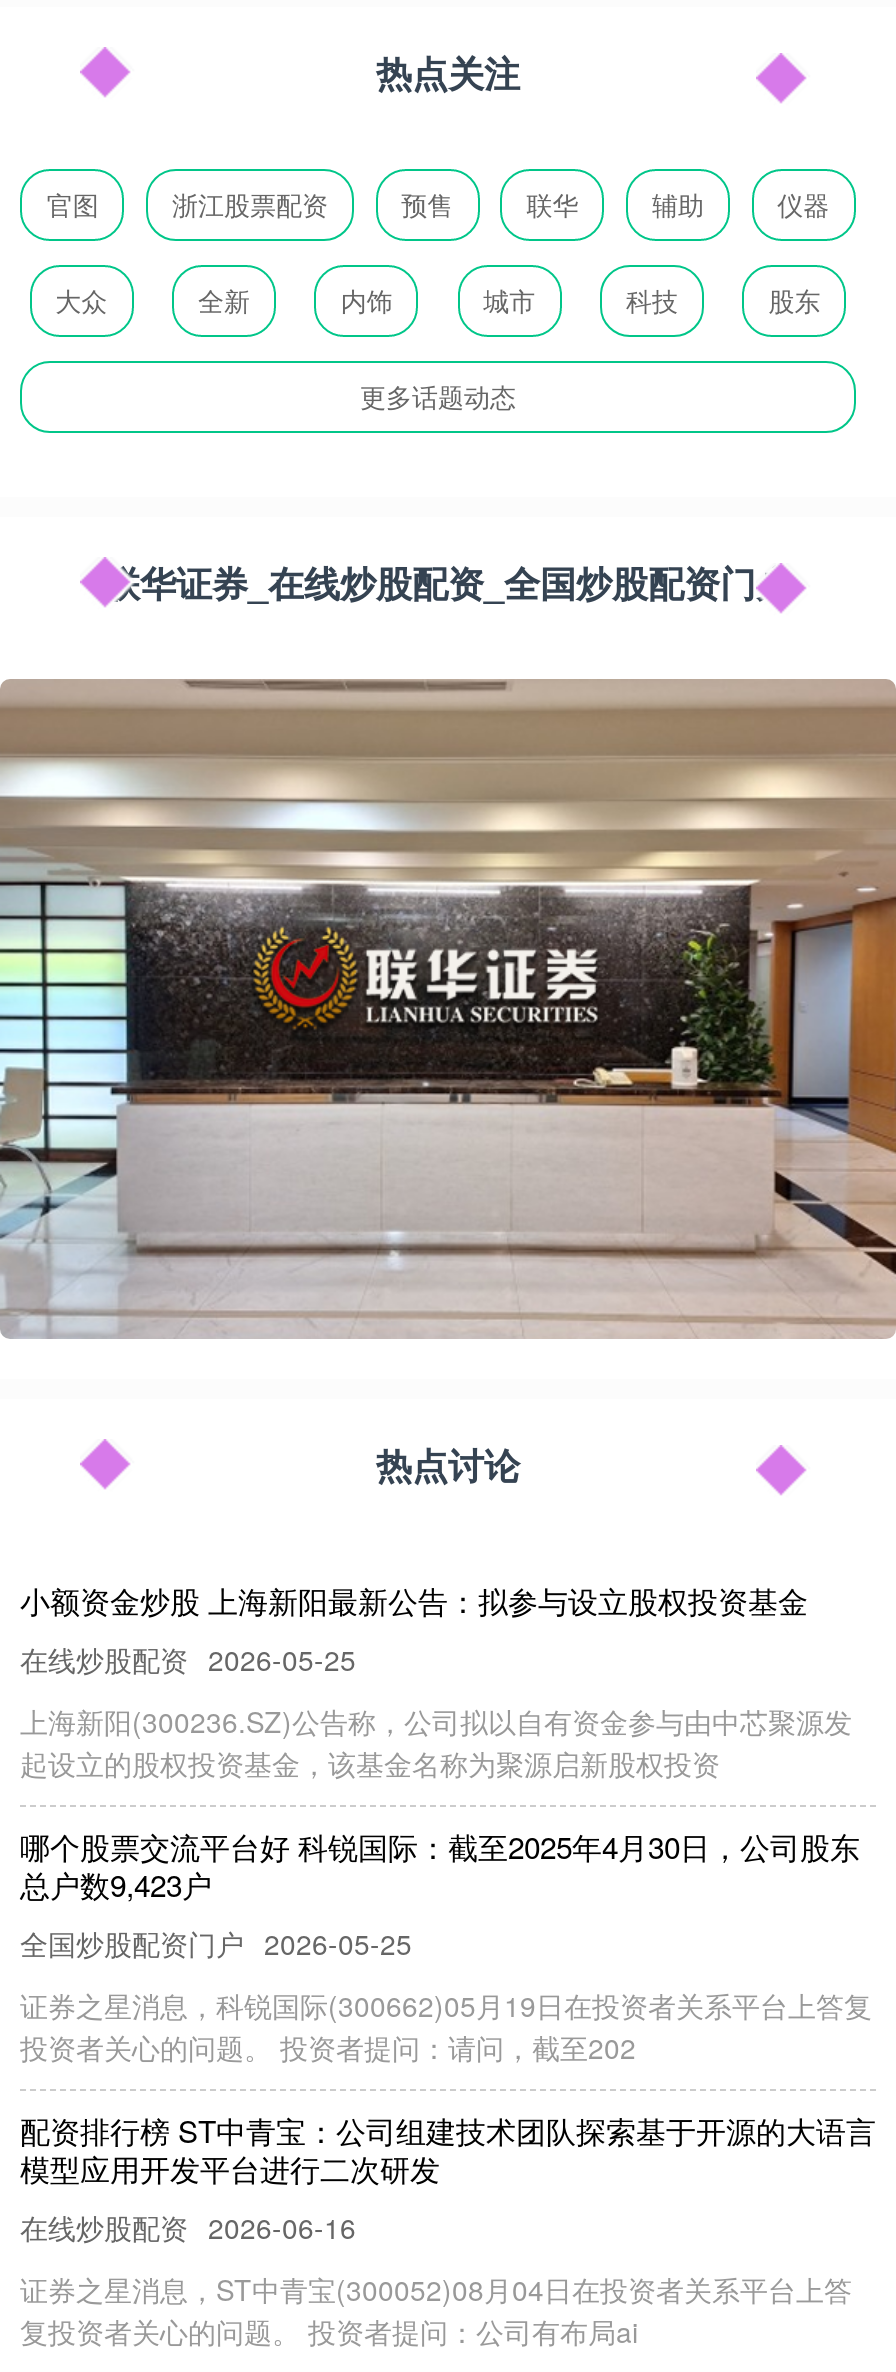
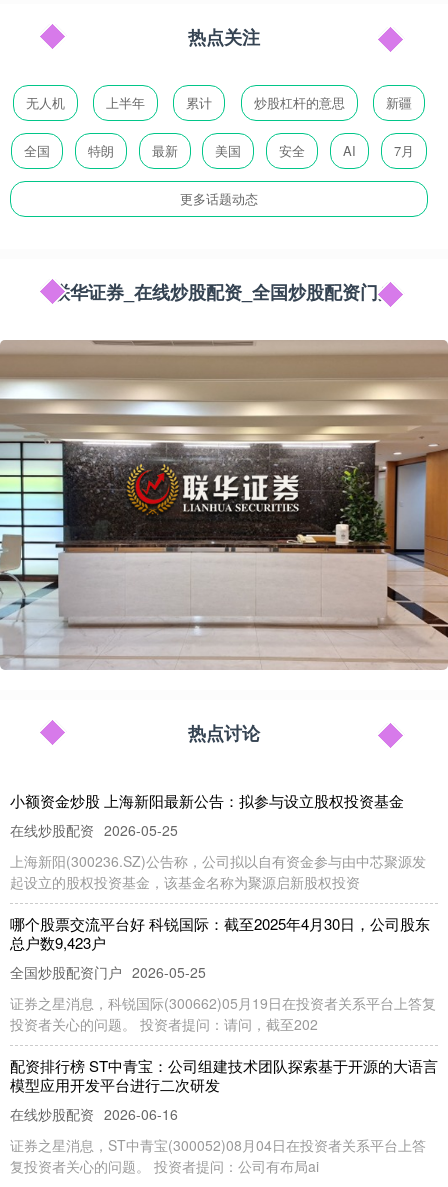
[47,185,829,223] 官图 | 浙江股票配资 | 预售 | 联华 | 辅助 | 仪器 -> [26,93,412,112] 无人机 | 上半年 | 累计 | 炒股杠杆的意思 | 新疆
[55,281,821,319] 大众 | 全新 | 内饰 | 城市 | 科技 | 股东 -> [24,141,414,160] 全国 | 特朗 | 最新 | 美国 | 安全 | AI | 7月

